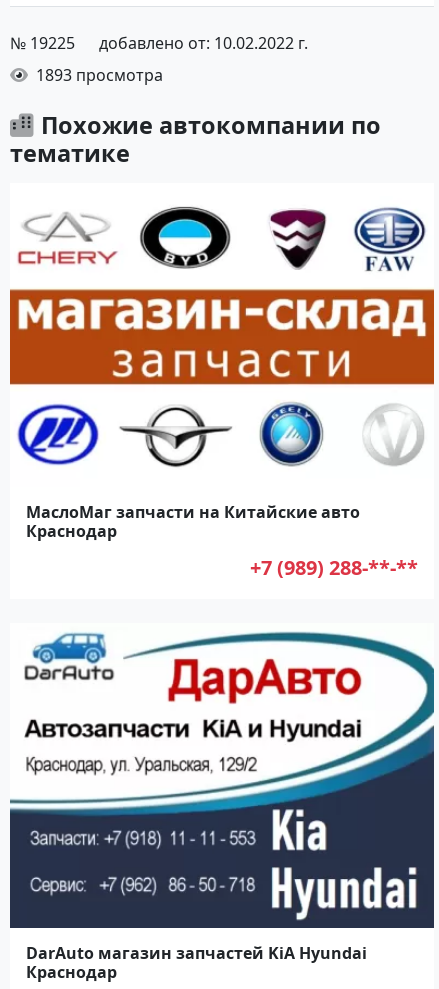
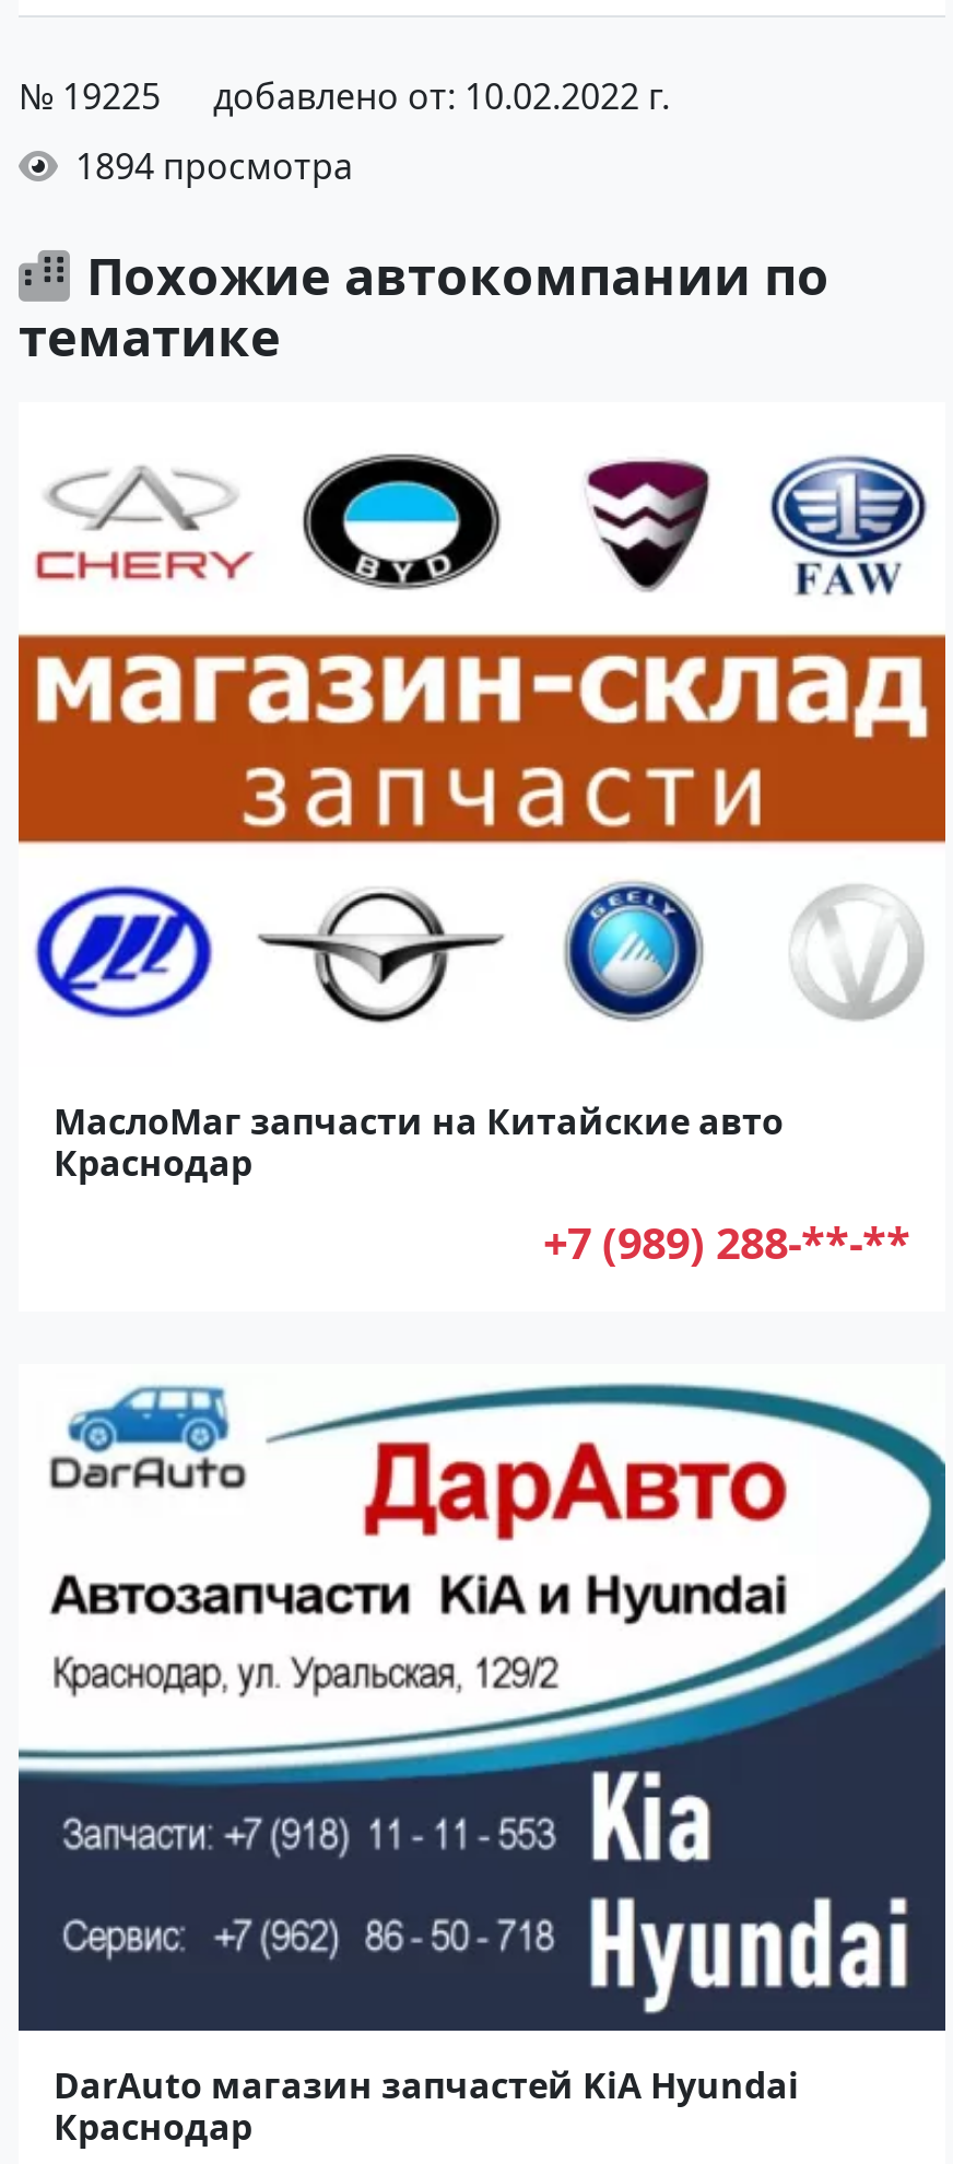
[32,64,163,86] 1893 просмотра -> [67,142,353,190] 1894 просмотра

